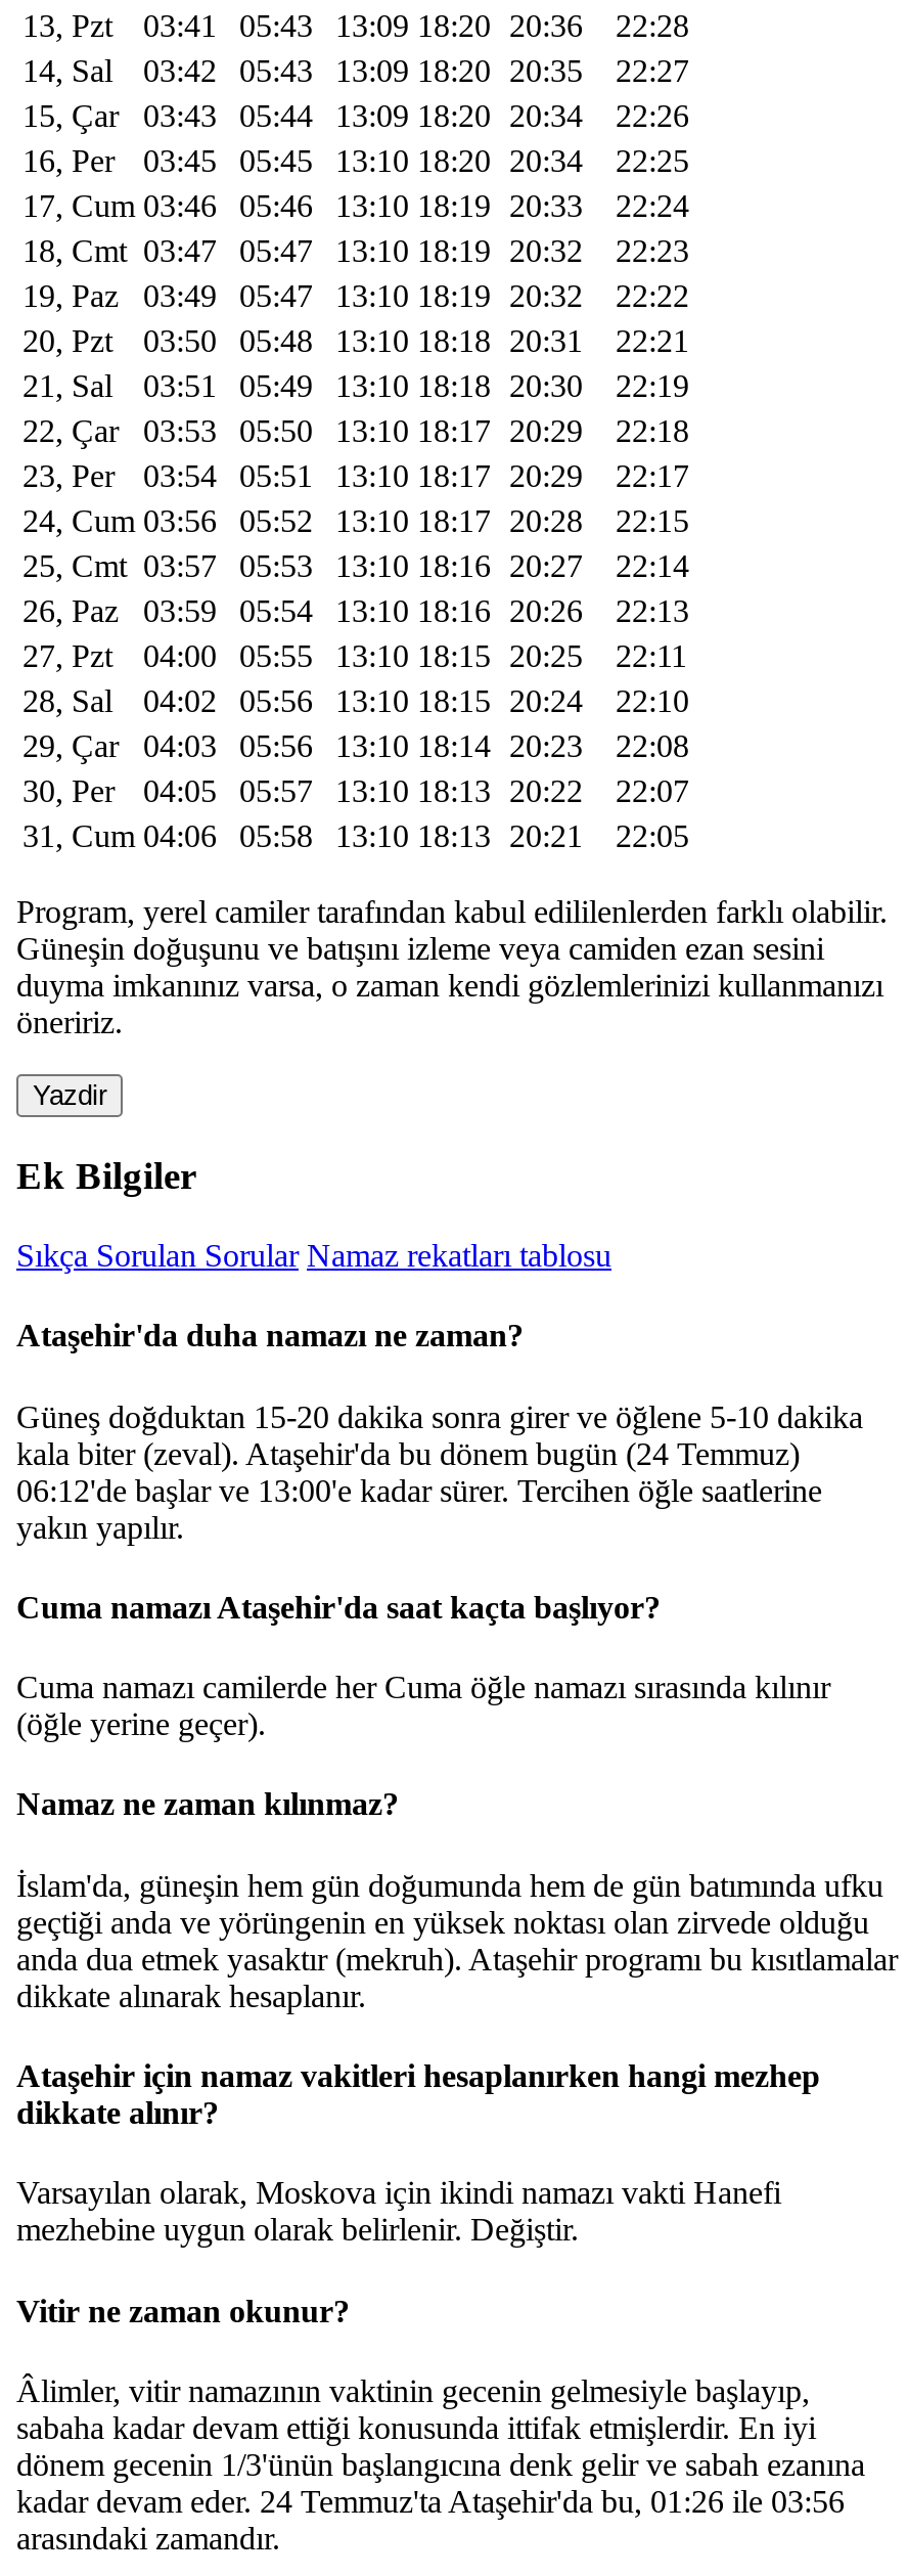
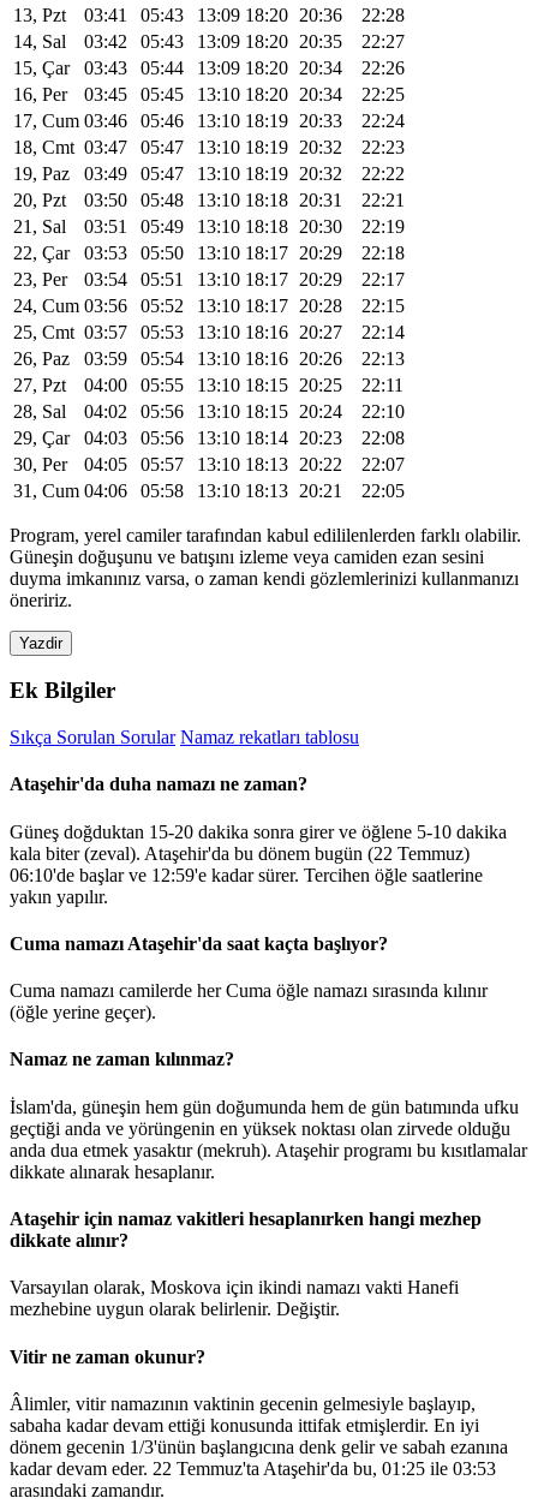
[16,1436,800,1471] kala biter (zeval). Ataşehir'da bu dönem bugün (24 Temmuz) -> [10,843,470,863] kala biter (zeval). Ataşehir'da bu dönem bugün (22 Temmuz)
[16,1473,822,1507] 06:12'de başlar ve 13:00'e kadar sürer. Tercihen öğle saatlerine -> [10,865,483,885] 06:10'de başlar ve 12:59'e kadar sürer. Tercihen öğle saatlerine
[16,2484,845,2518] kadar devam eder. 24 Temmuz'ta Ataşehir'da bu, 01:26 ile 03:56 -> [10,1458,496,1479] kadar devam eder. 22 Temmuz'ta Ataşehir'da bu, 01:25 ile 03:53

